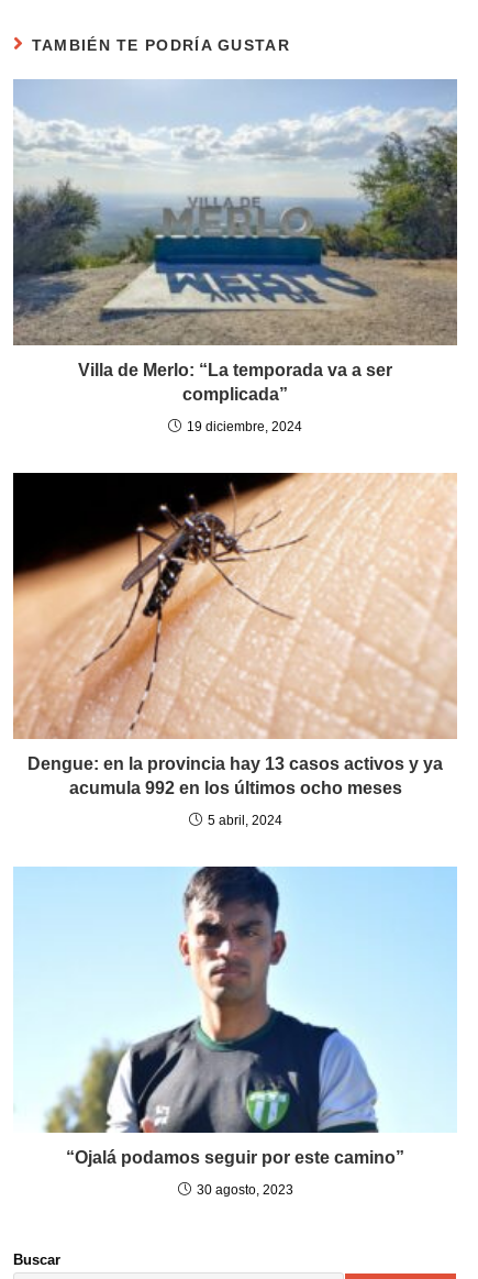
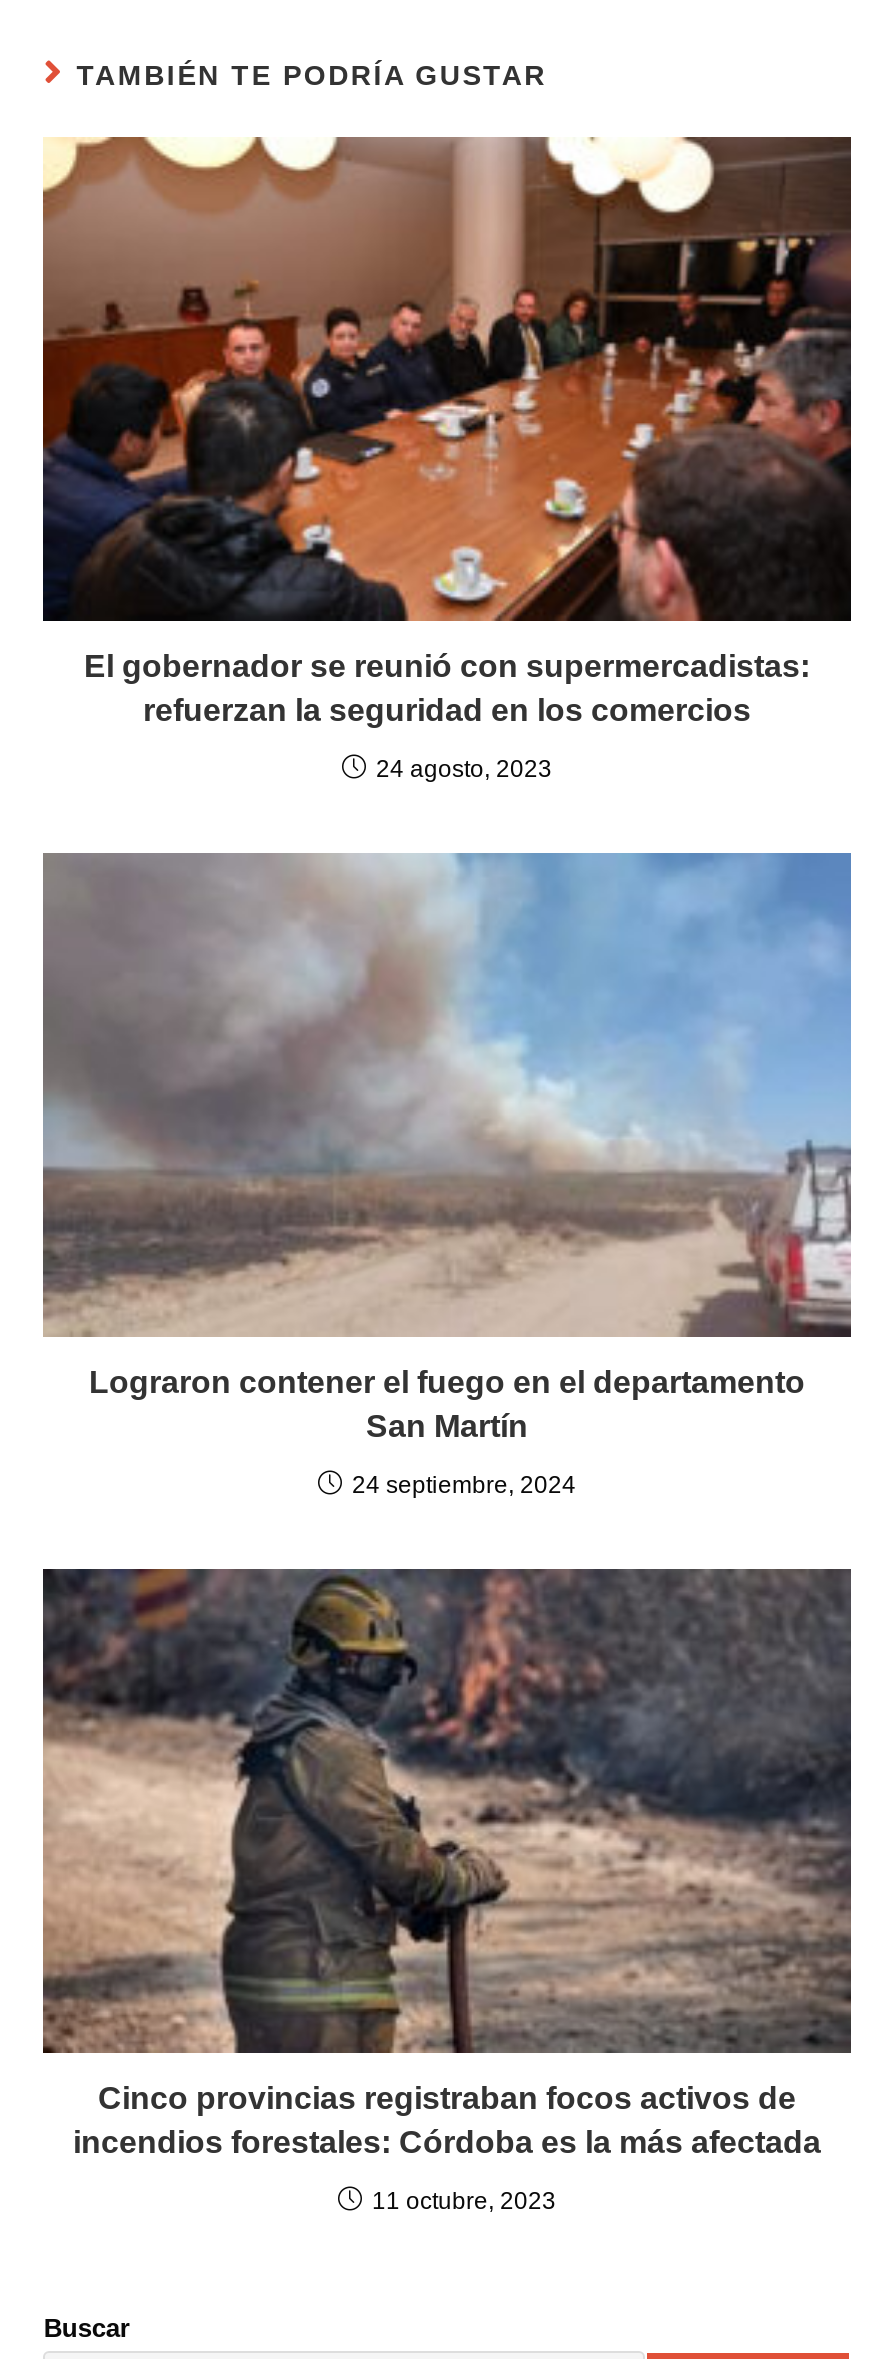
[12,79,458,403] [image] | Villa de Merlo: “La temporada va a ser | complicada” -> [41,135,853,727] [image] | El gobernador se reunió con supermercadistas: | refuerzan la seguridad en los comercios
[187,419,302,434] 19 diciembre, 2024 -> [376,755,552,783] 24 agosto, 2023
[13,472,457,797] [image] | Dengue: en la provincia hay 13 casos activos y ya | acumula 992 en los últimos ocho meses -> [41,851,853,1443] [image] | Lograron contener el fuego en el departamento | San Martín
[207,812,282,828] 5 abril, 2024 -> [352,1471,576,1499] 24 septiembre, 2024
[13,867,457,1166] [image] | “Ojalá podamos seguir por este camino” -> [41,1567,853,2158] [image] | Cinco provincias registraban focos activos de | incendios forestales: Córdoba es la más afectada
[196,1182,293,1197] 30 agosto, 2023 -> [372,2186,556,2214] 11 octubre, 2023

